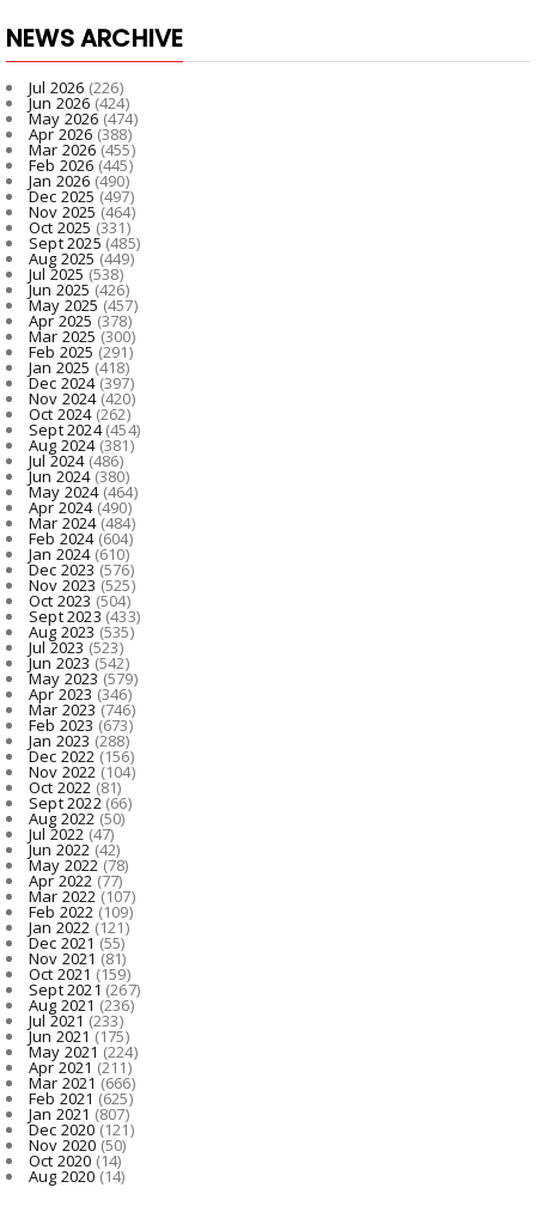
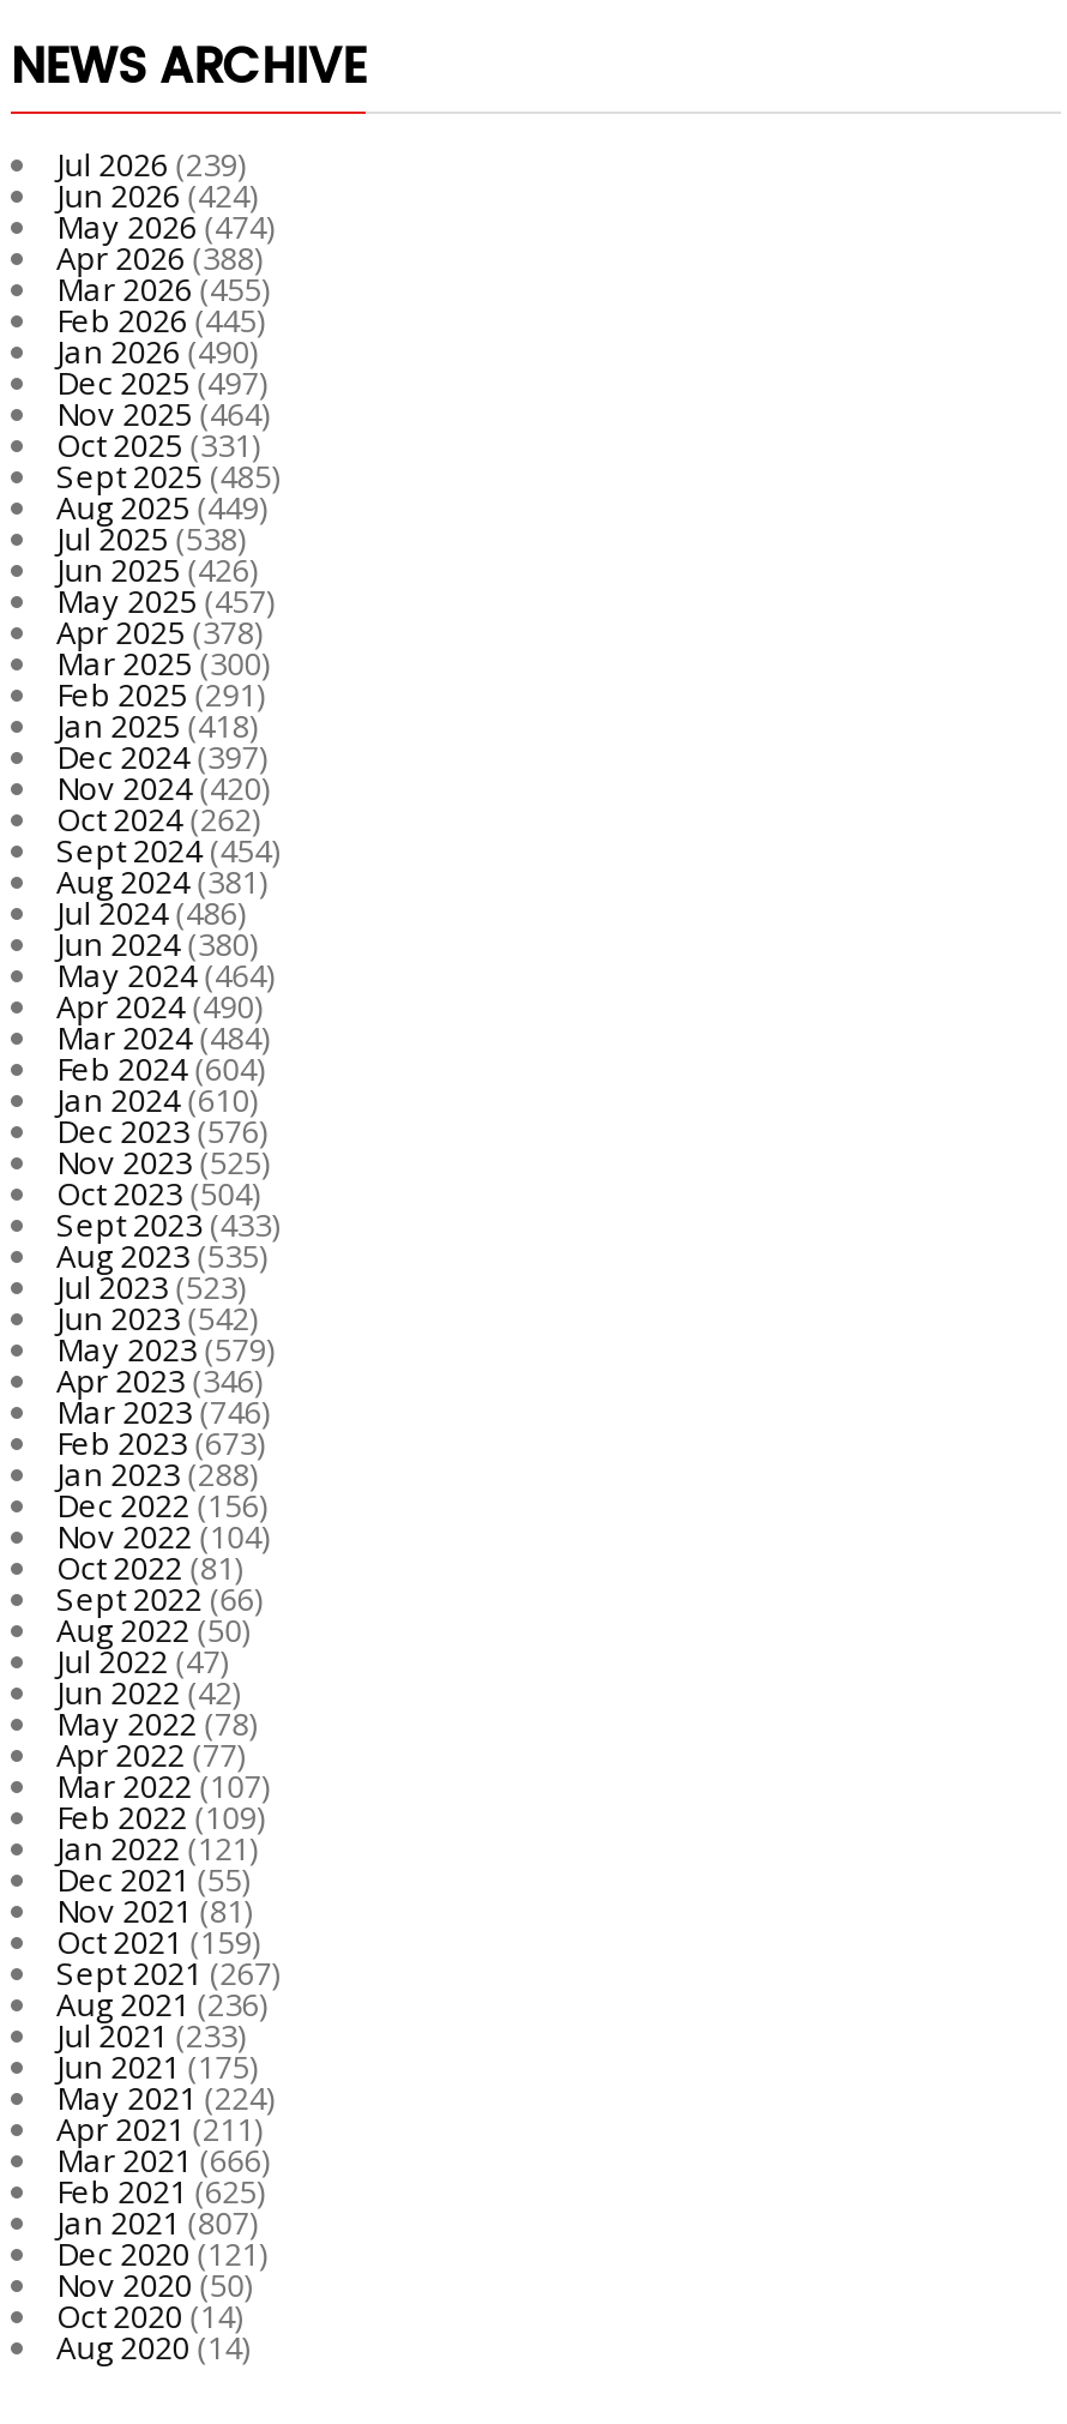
[29,76,123,98] Jul 2026 (226) -> [56,142,245,185] Jul 2026 (239)

